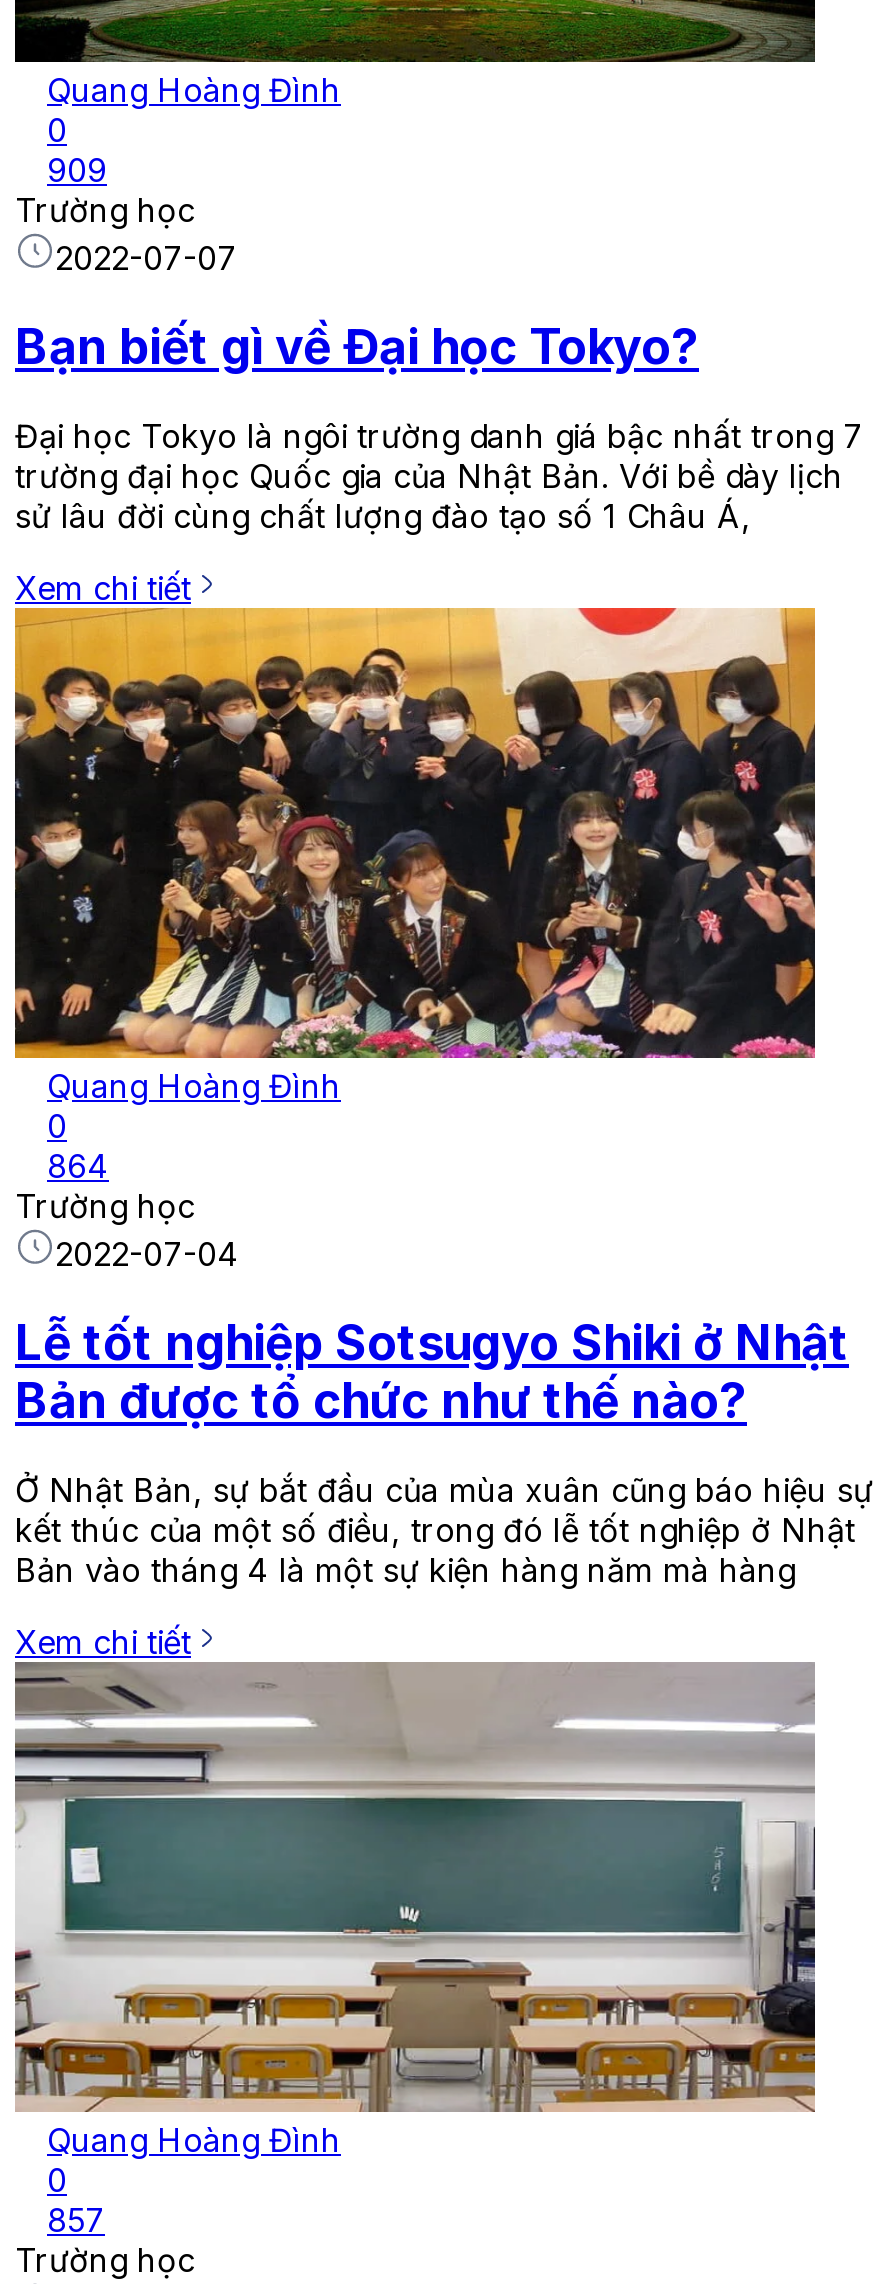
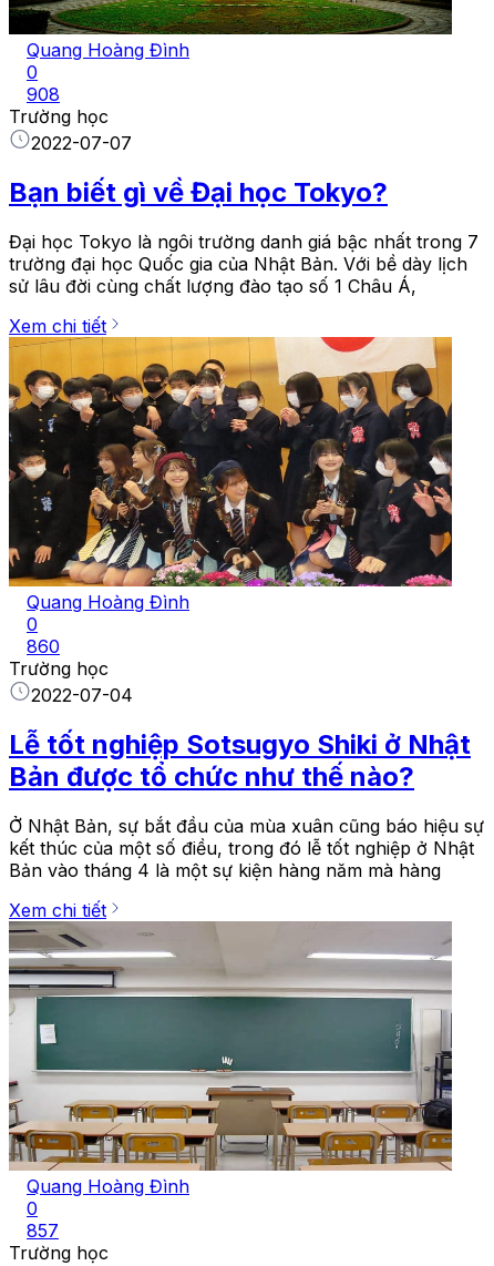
[47,150,107,190] 909 -> [27,83,60,105] 908
[47,1146,109,1186] 864 -> [27,635,60,657] 860

